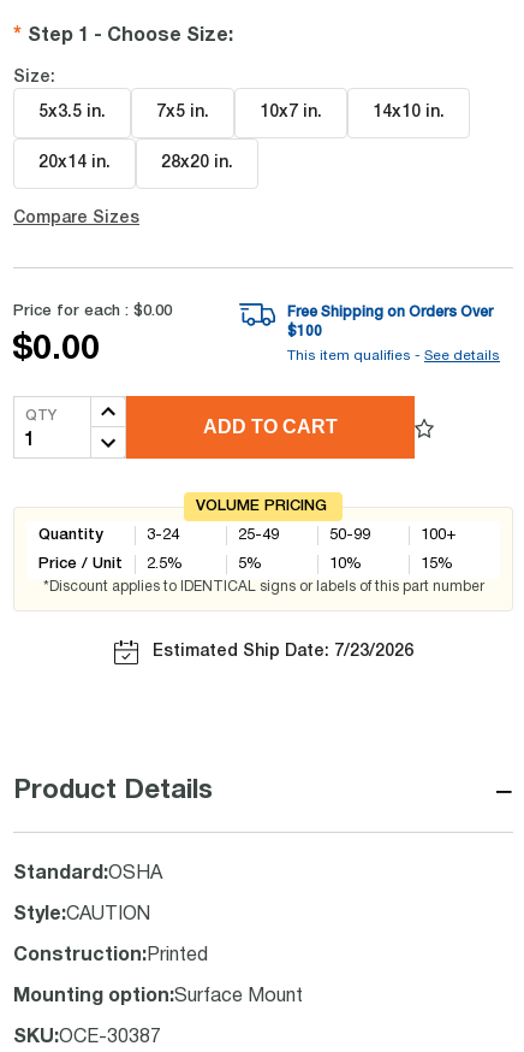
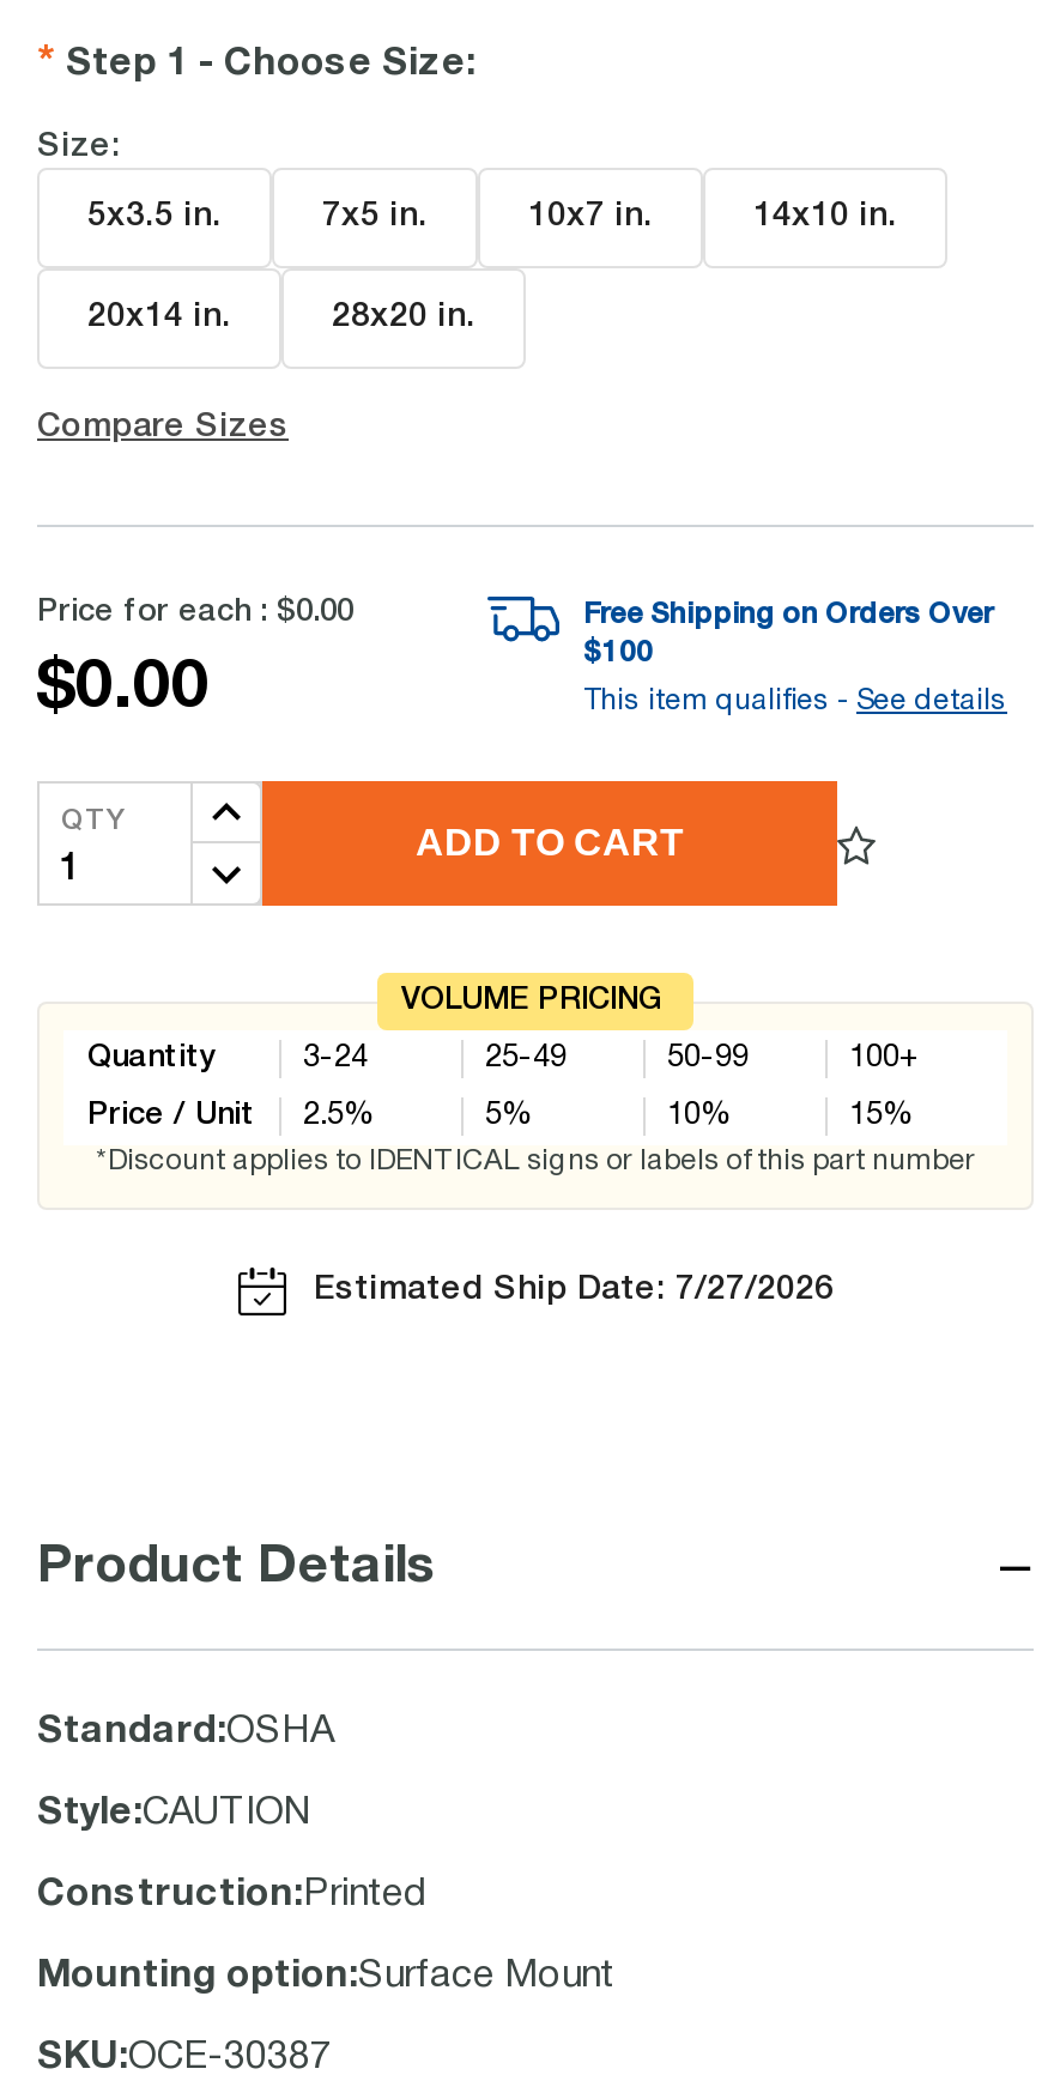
[152,644,413,660] Estimated Ship Date: 7/23/2026 -> [314,1275,834,1306] Estimated Ship Date: 7/27/2026

